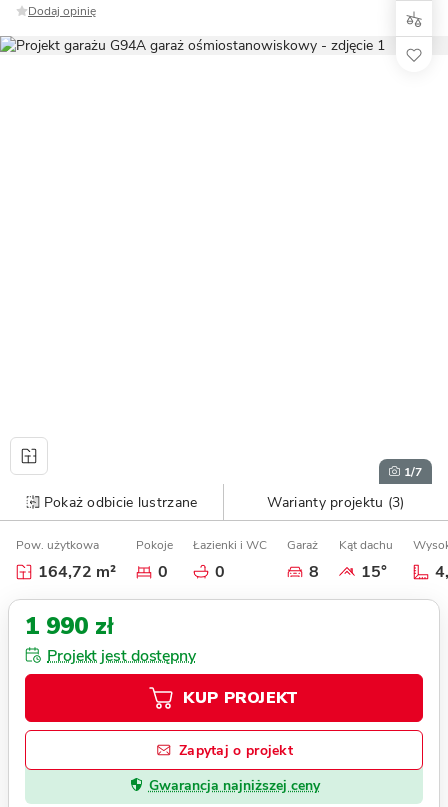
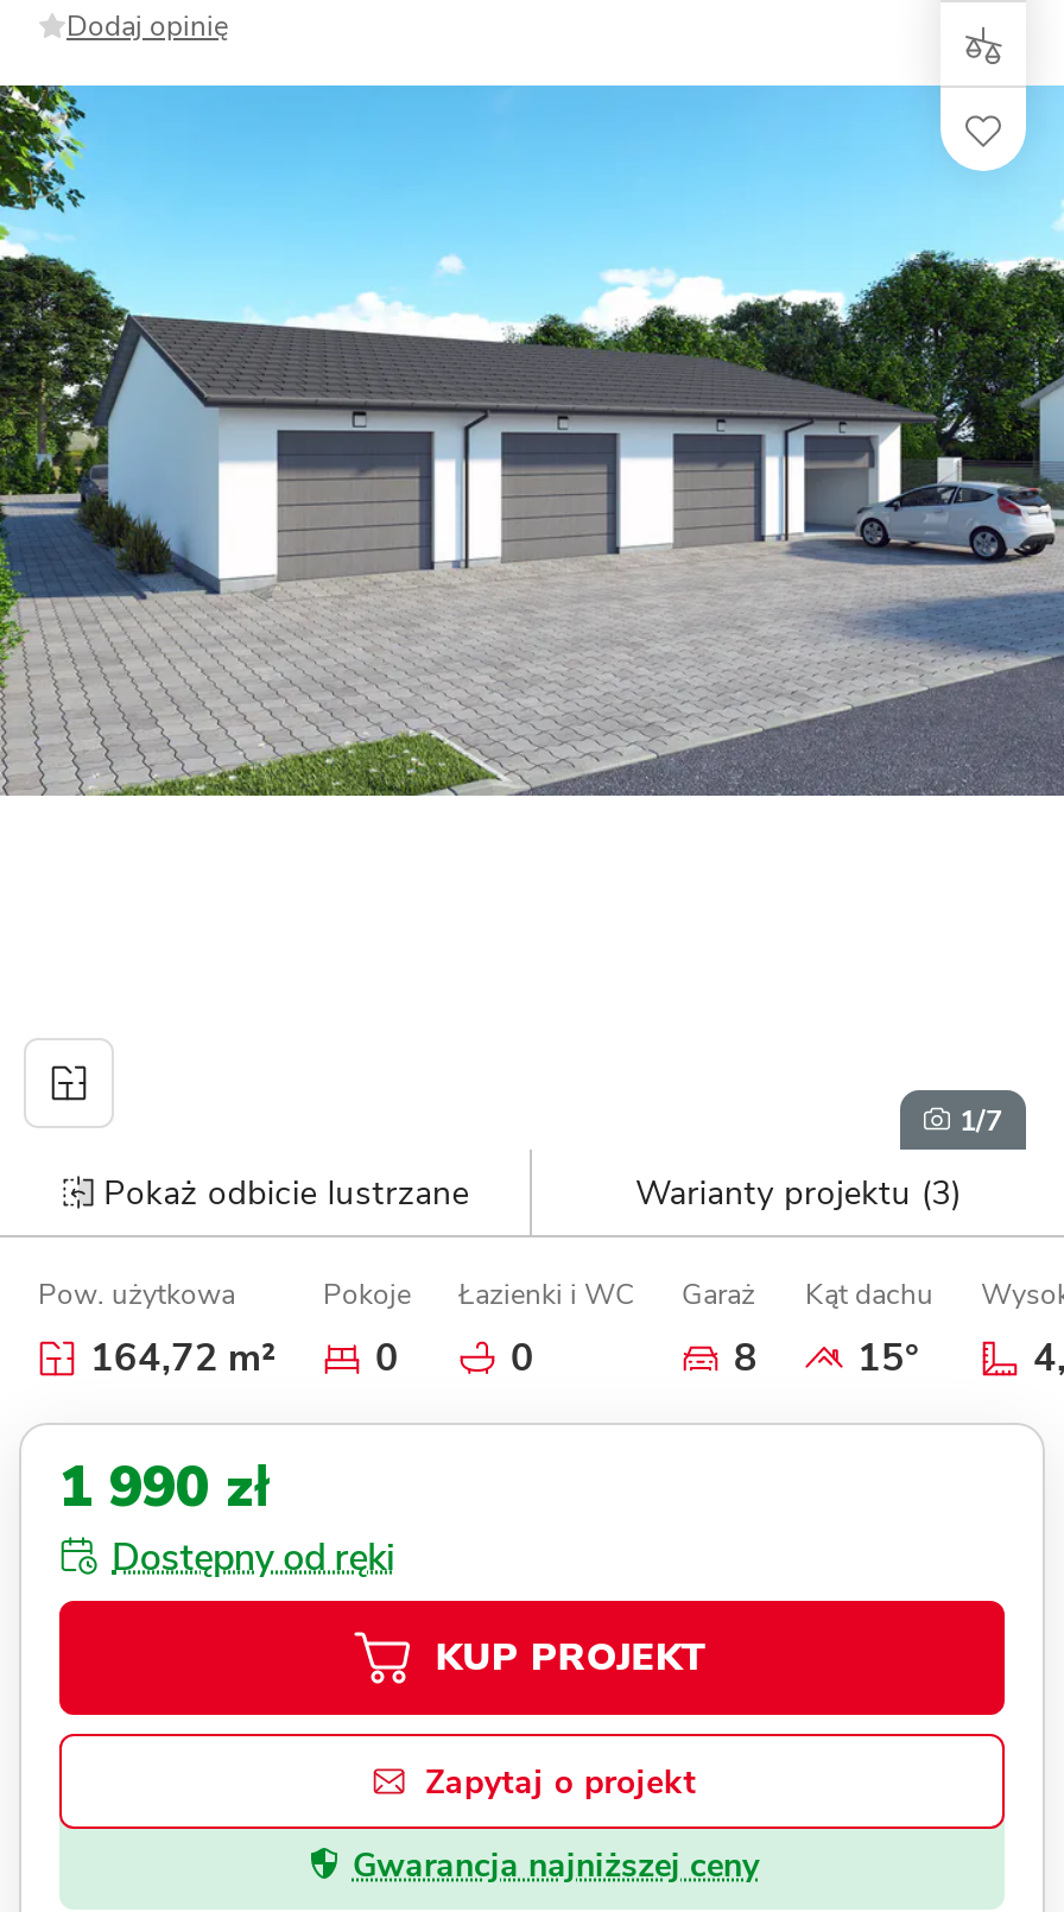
none -> [7,83,1057,798] [image]
[47,645,196,667] Projekt jest dostępny -> [112,1533,395,1585] Dostępny od ręki

